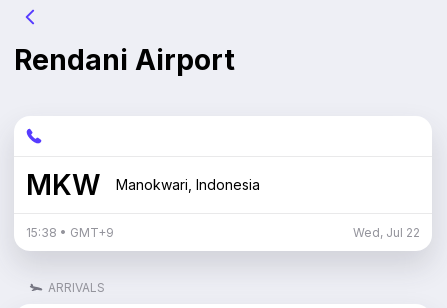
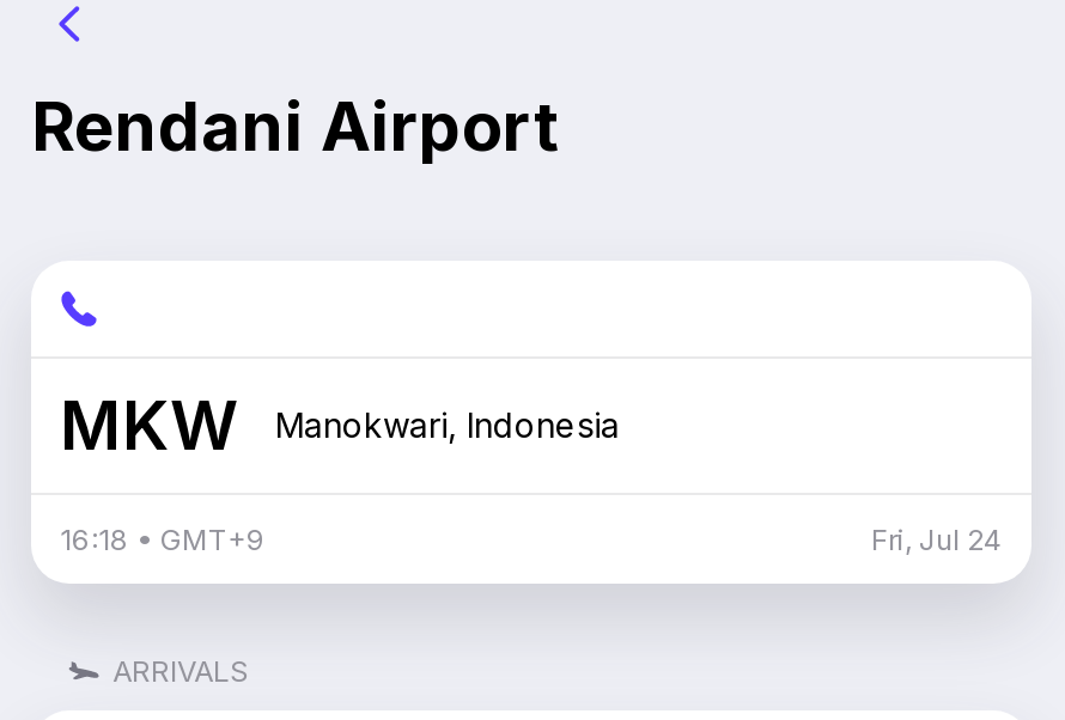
[26,225,114,240] 15:38 • GMT+9 -> [60,521,266,557] 16:18 • GMT+9
[353,225,420,240] Wed, Jul 22 -> [871,521,1003,557] Fri, Jul 24

